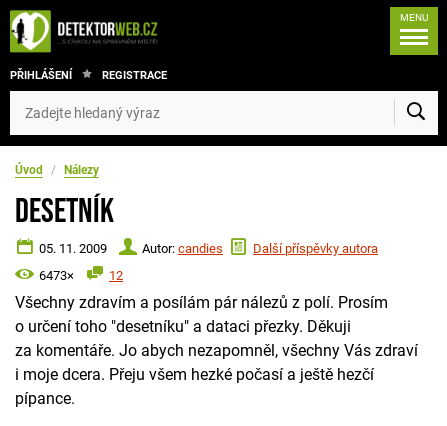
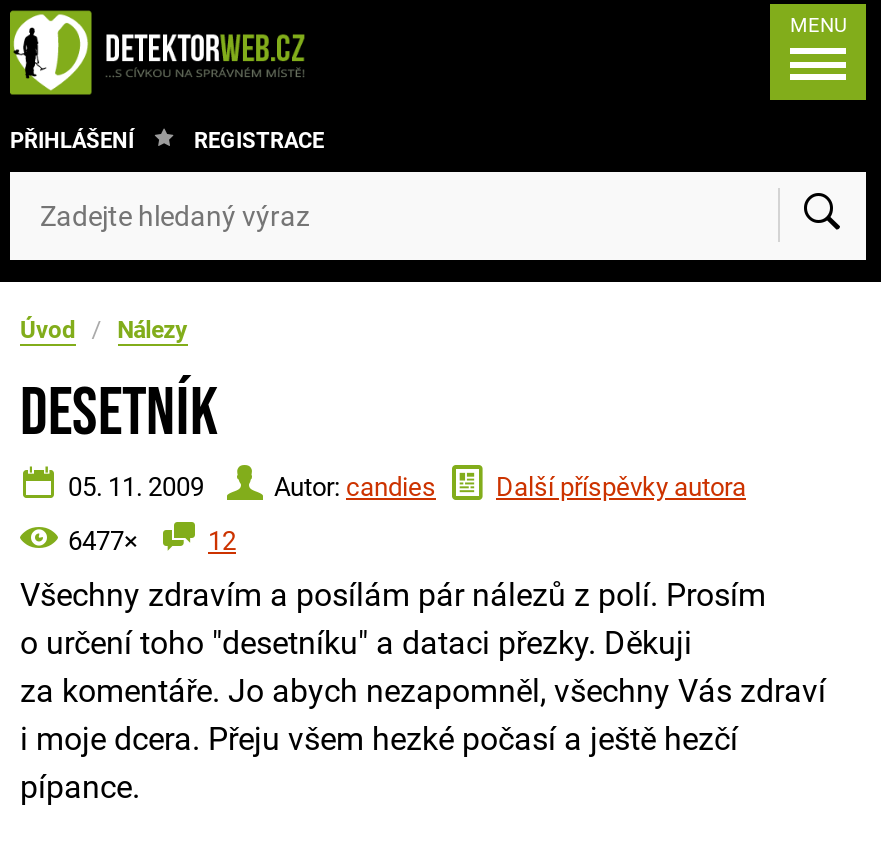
[39,268,74,283] 6473× -> [68,526,138,556] 6477×

